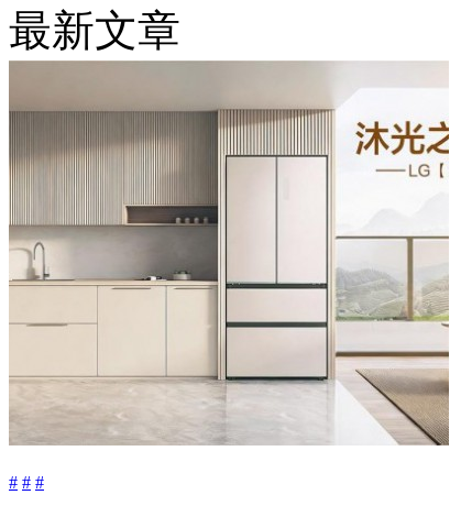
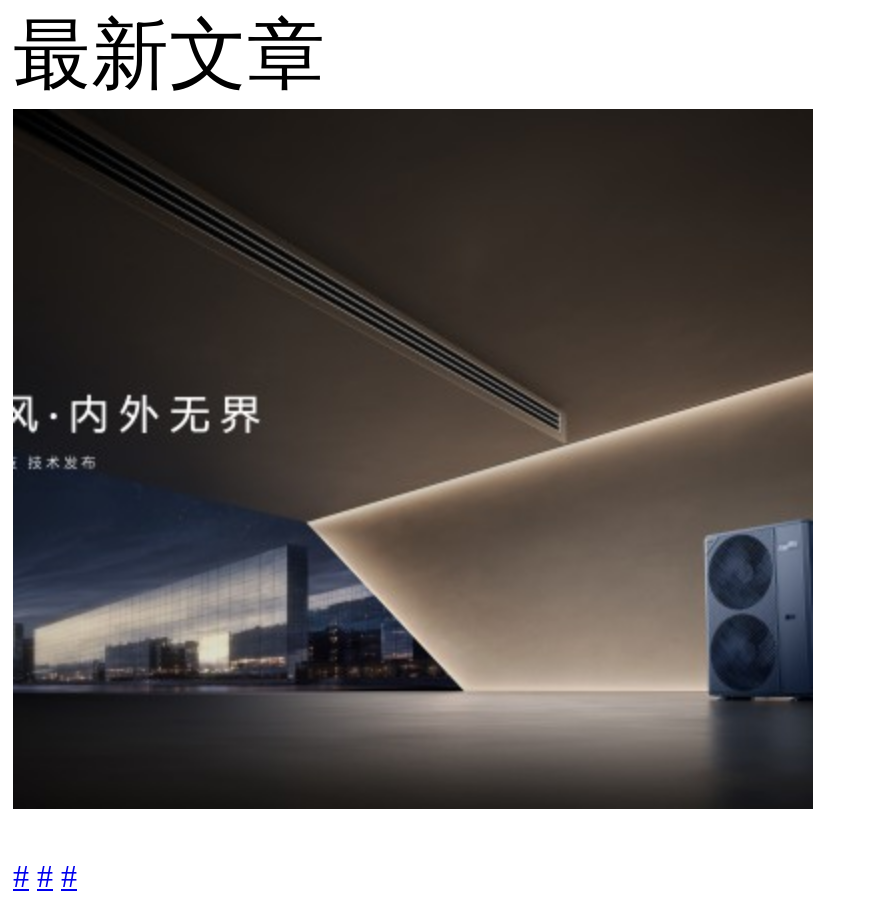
[8,61,450,447] [image] -> [11,107,815,811] [image]

